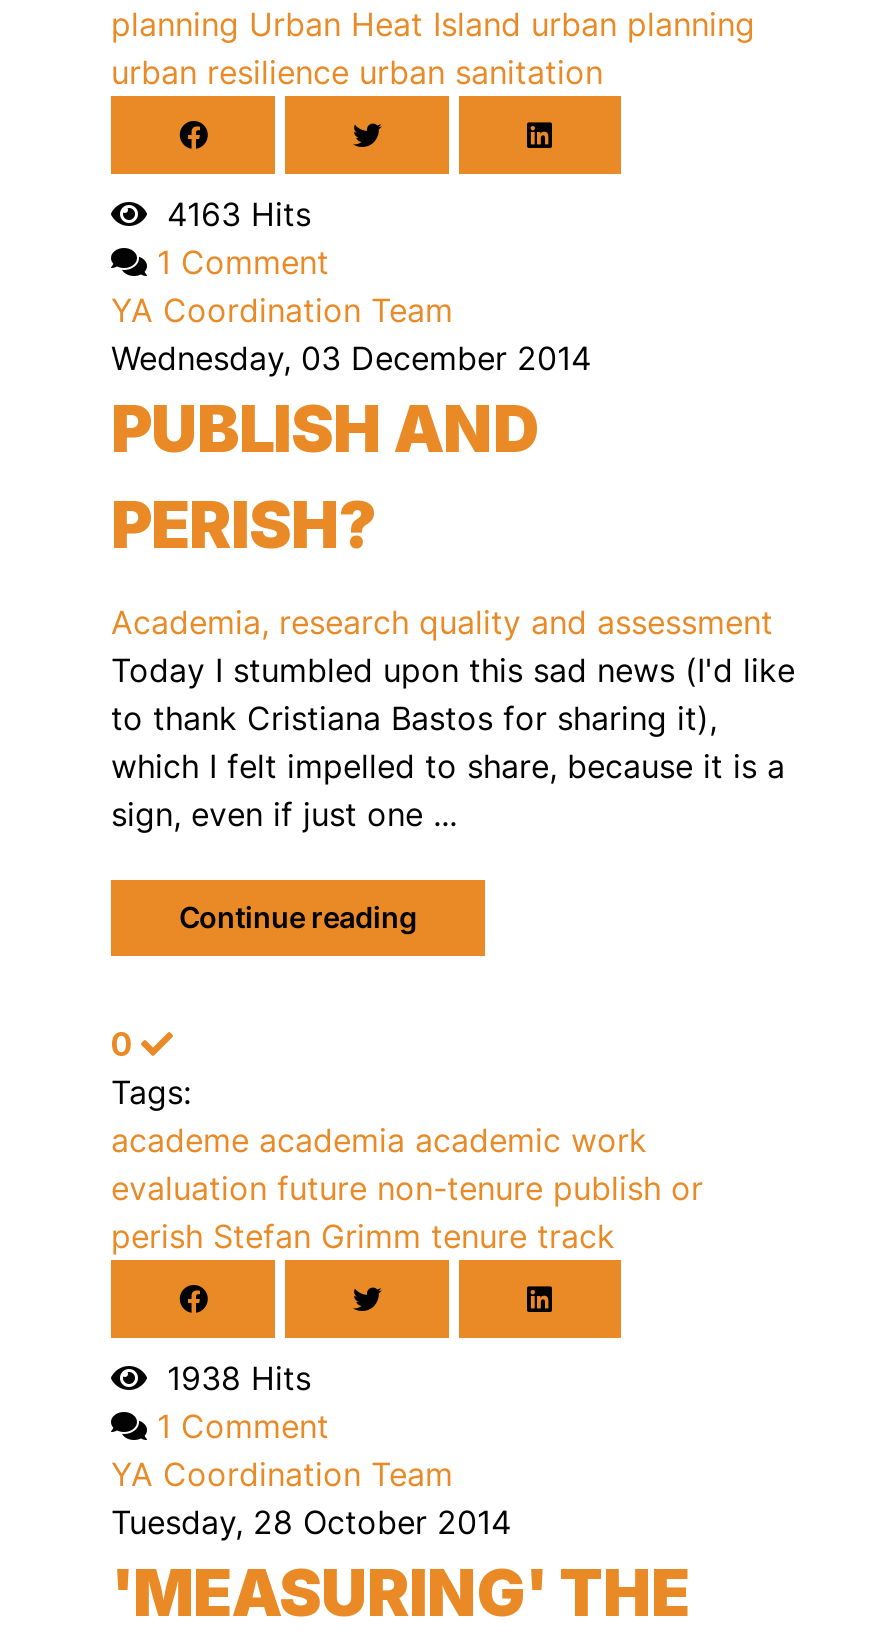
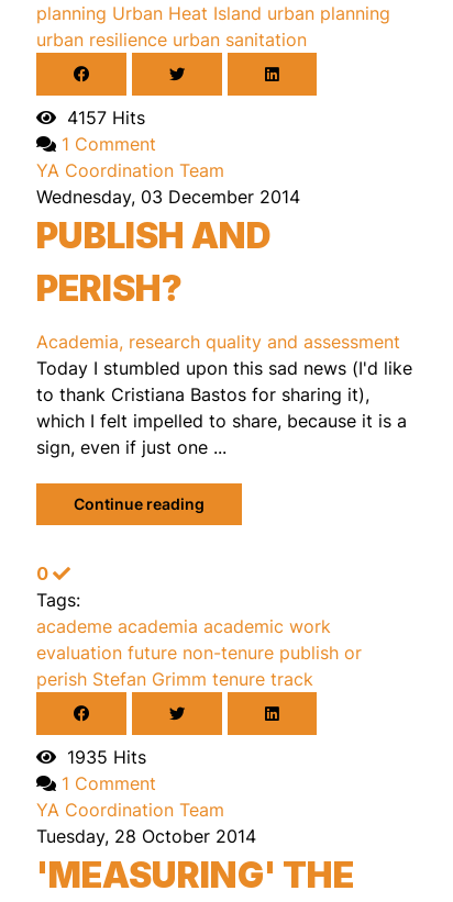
[147,194,311,234] 4163 Hits -> [56,106,145,128] 4157 Hits
[147,1358,311,1398] 1938 Hits -> [56,746,146,768] 1935 Hits

